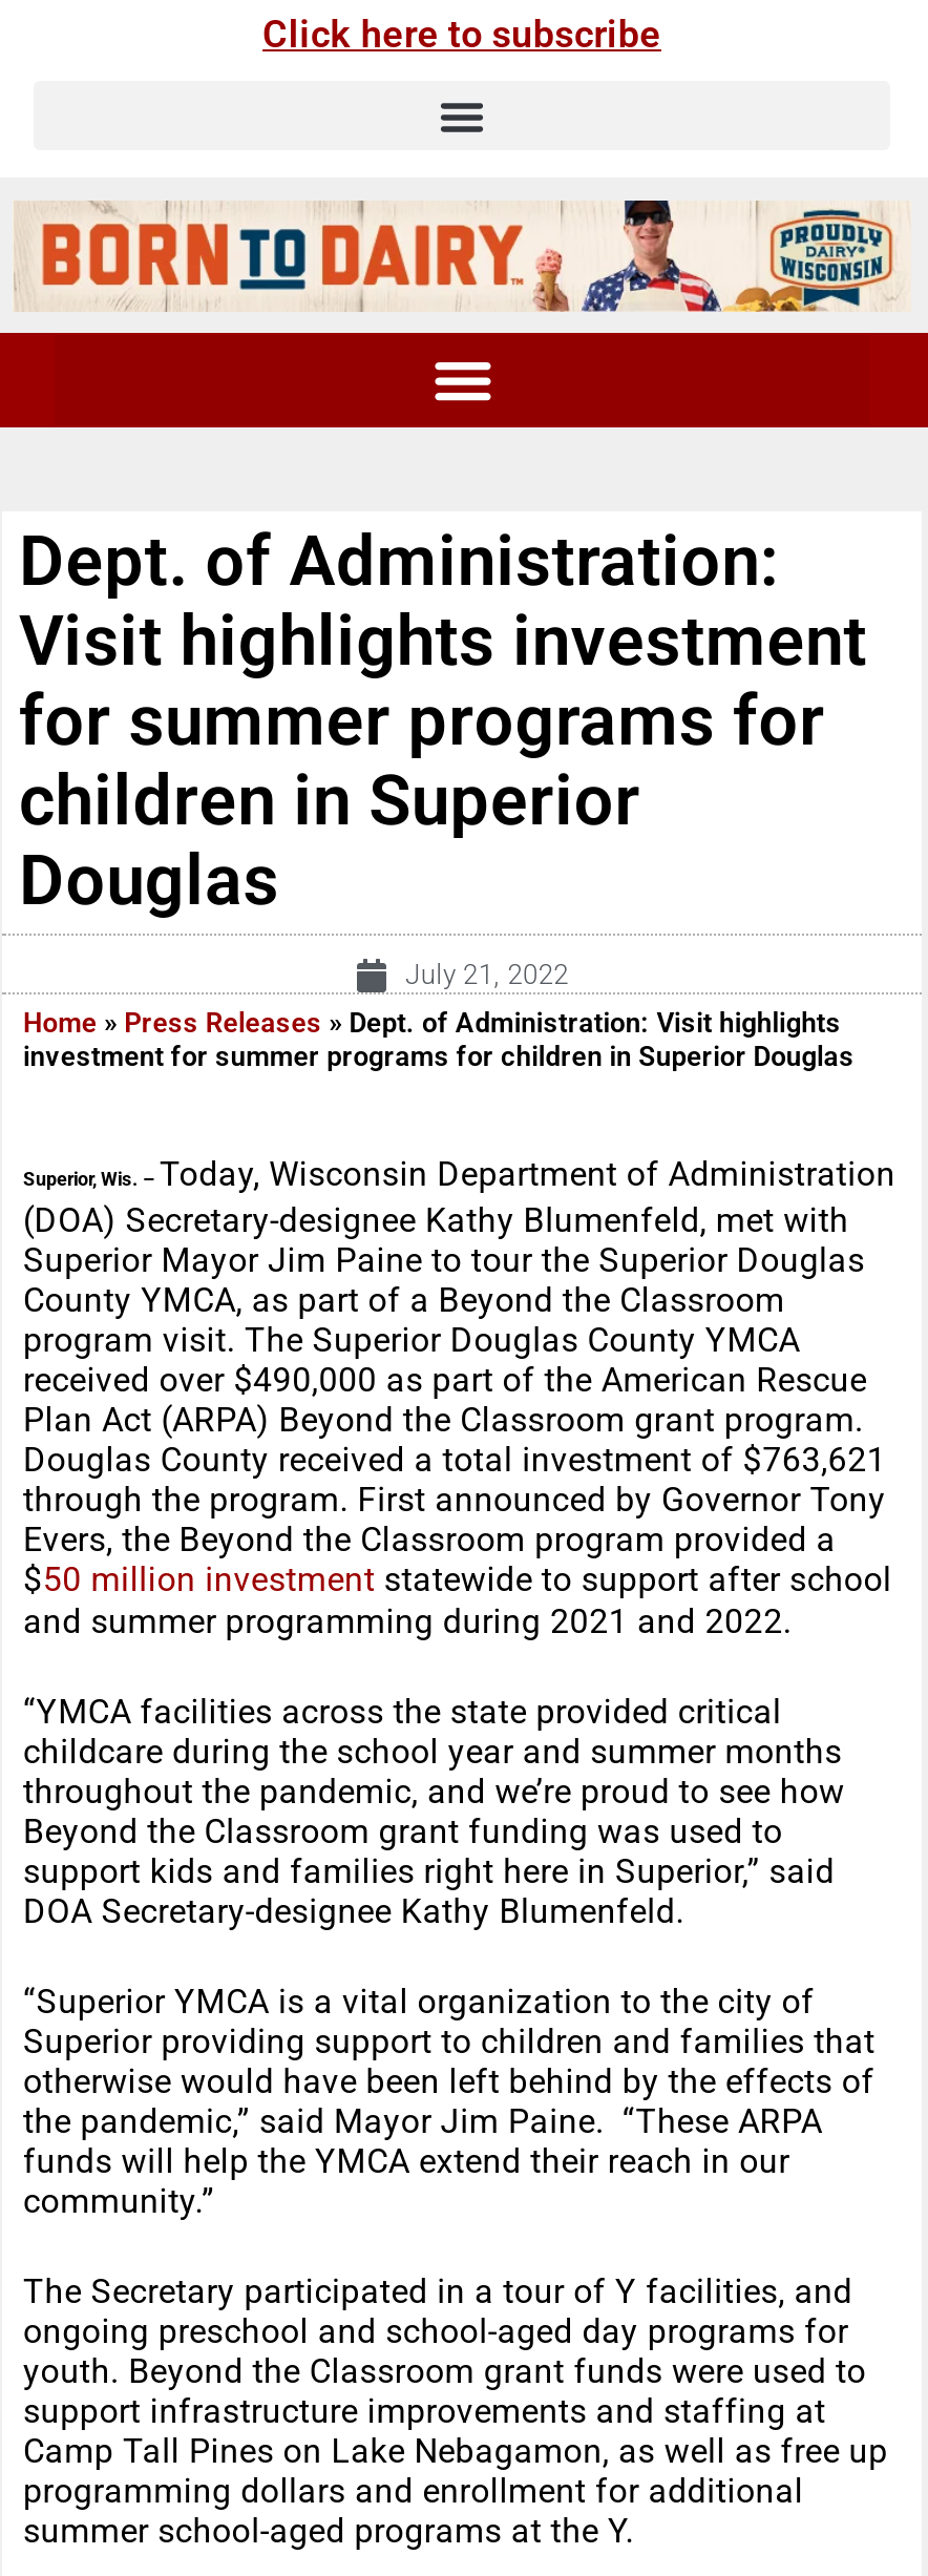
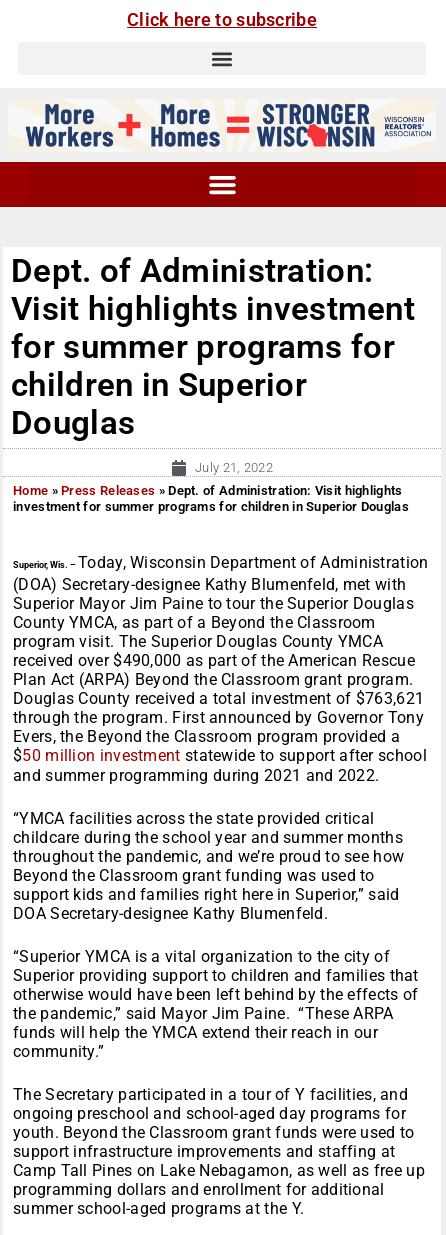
[15,198,901,314] [image] -> [9,99,432,152] [image]

